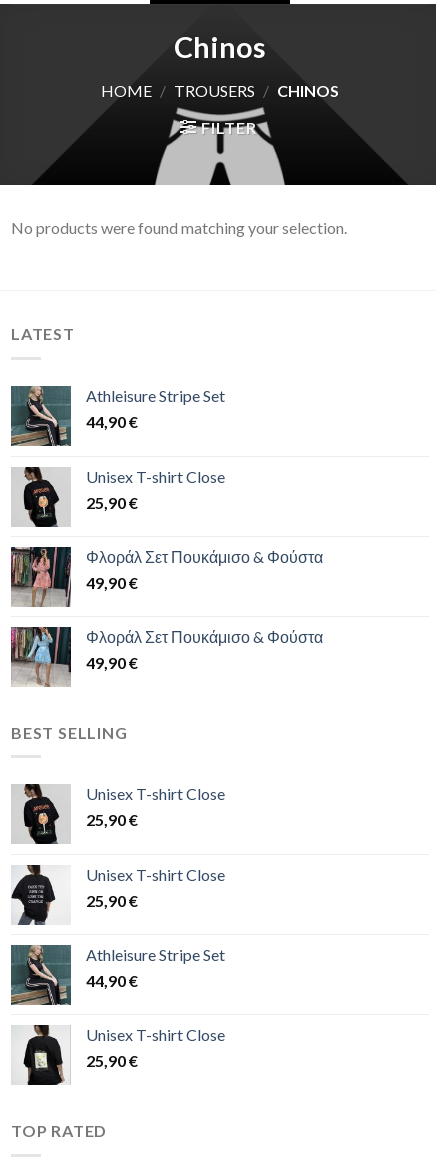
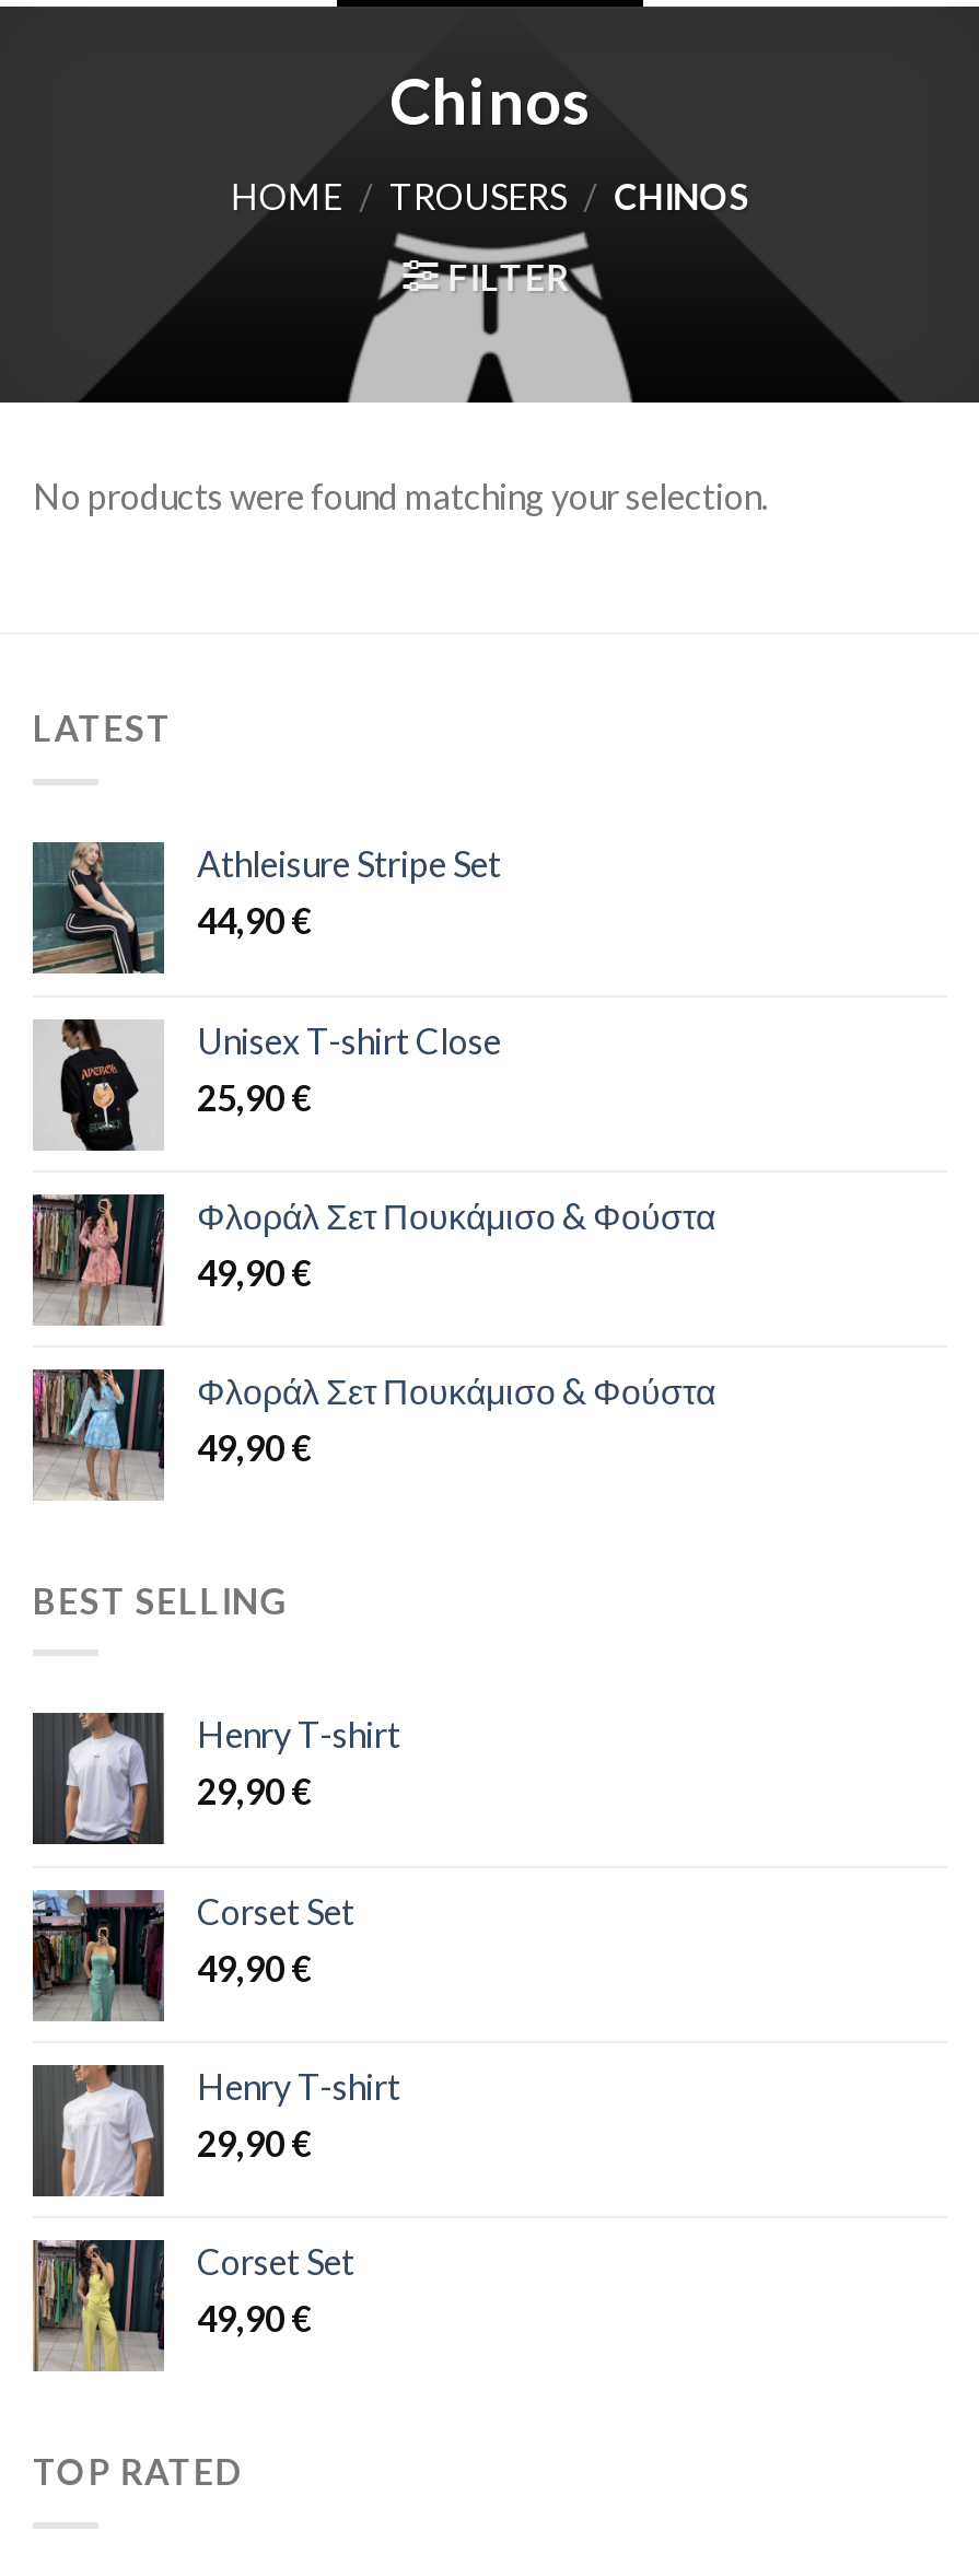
[11,783,225,844] [image] | Unisex T-shirt Close | 25,90 € -> [31,1711,400,1846] [image] | Henry T-shirt | 29,90 €
[11,864,225,925] [image] | Unisex T-shirt Close | 25,90 € -> [31,1888,354,2021] [image] | Corset Set | 49,90 €
[11,945,225,1006] [image] | Athleisure Stripe Set | 44,90 € -> [35,2065,400,2196] [image] | Henry T-shirt | 29,90 €
[12,1025,225,1086] [image] | Unisex T-shirt Close | 25,90 € -> [33,2238,354,2374] [image] | Corset Set | 49,90 €

